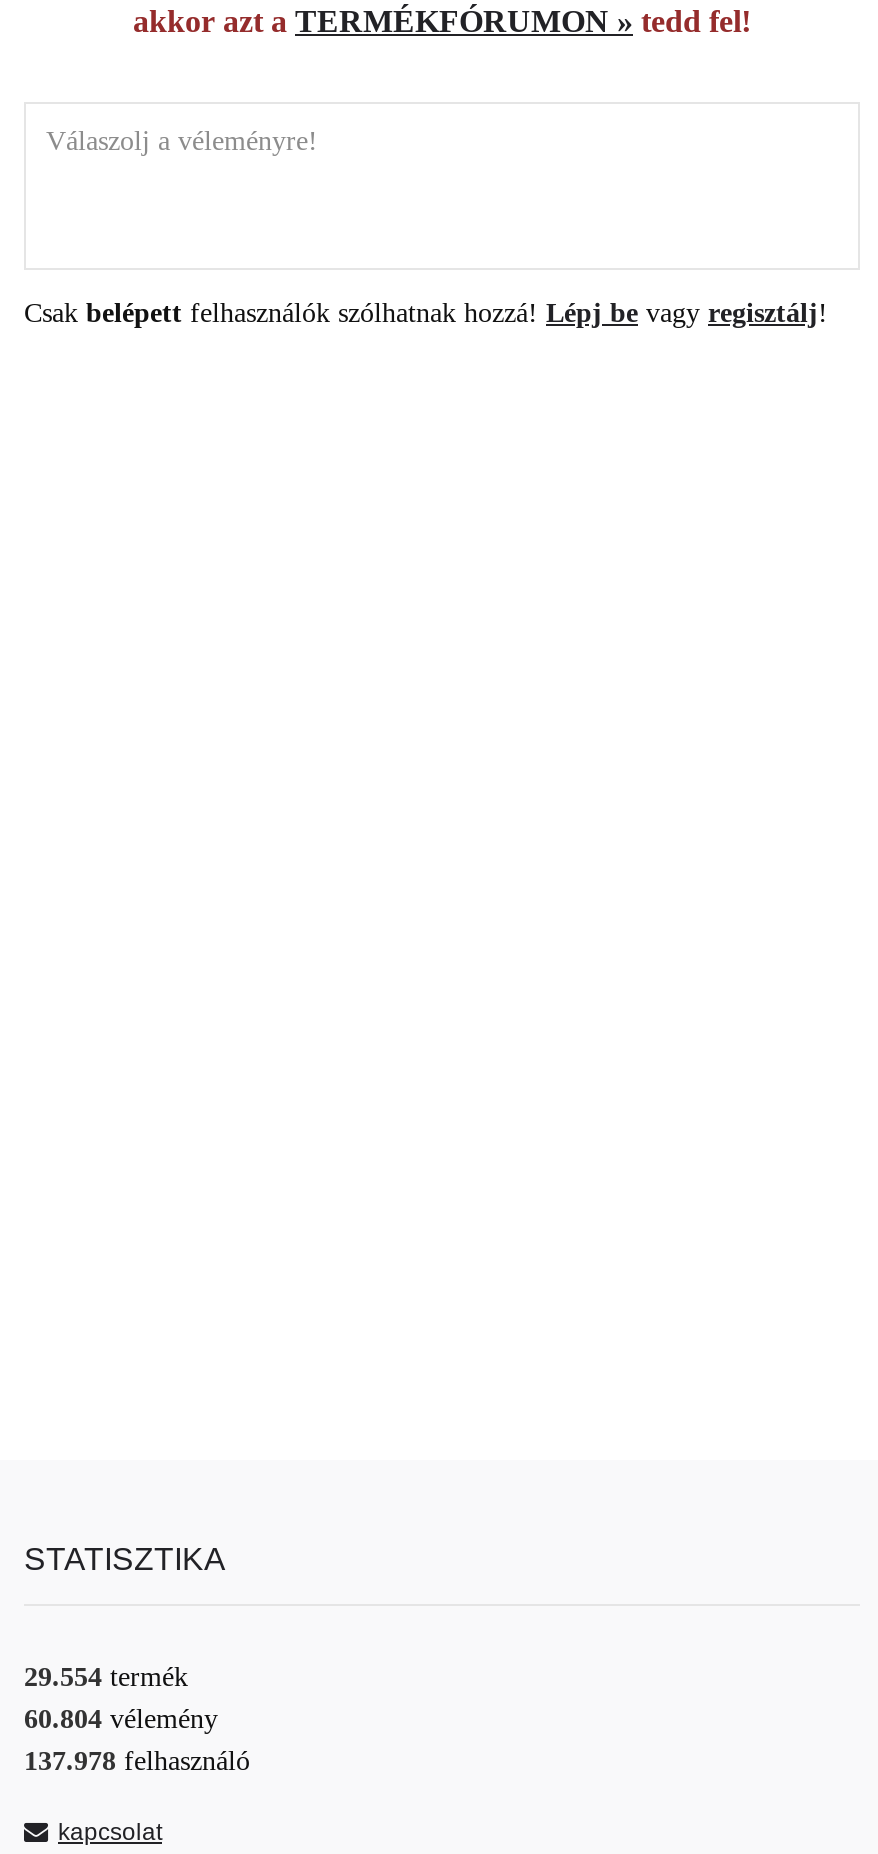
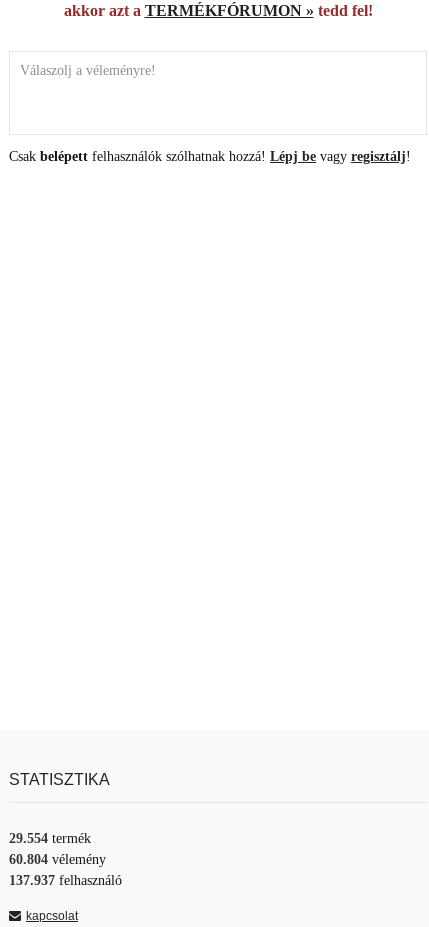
[24,1746,250,1776] 137.978 felhasználó -> [9,873,122,888] 137.937 felhasználó

